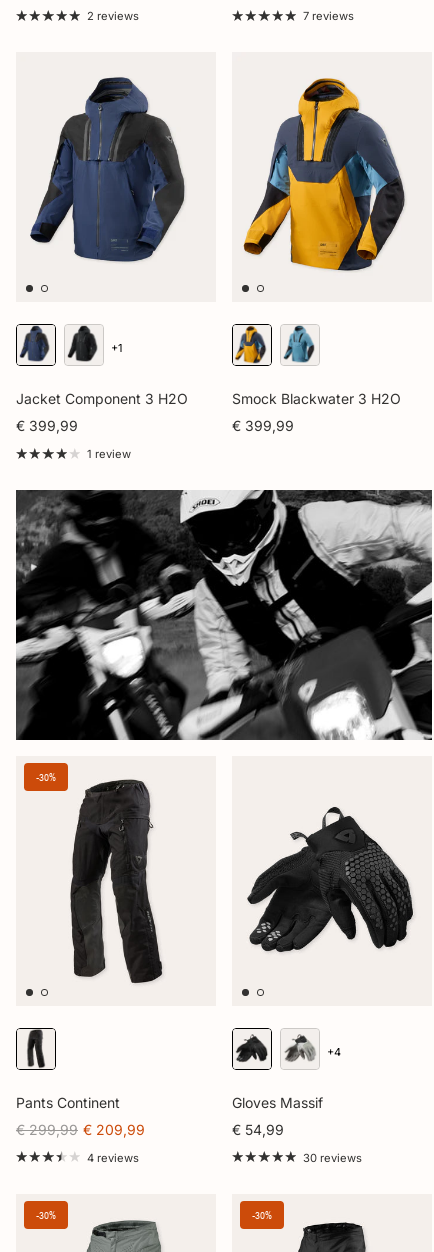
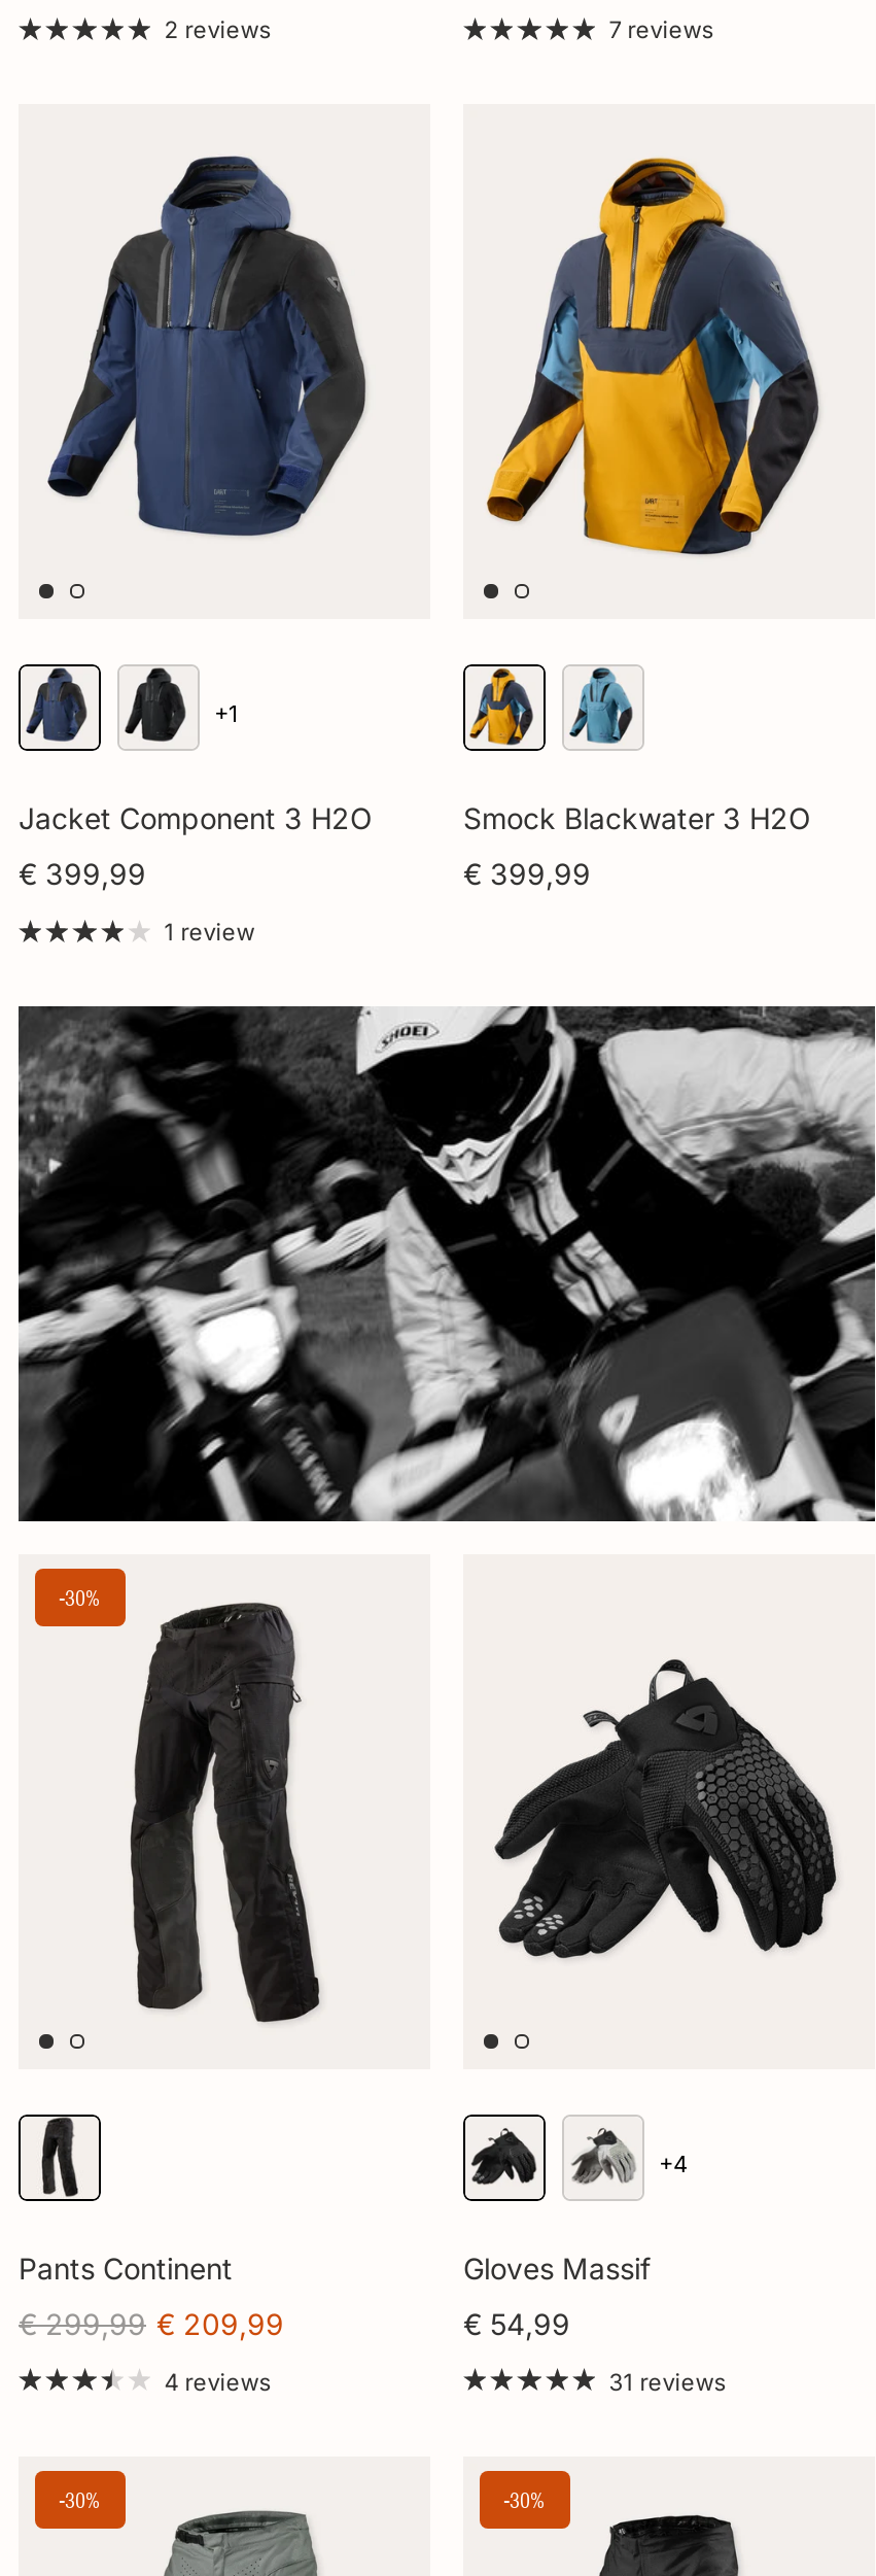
[303,1151,362,1165] 30 reviews -> [609,2367,726,2396] 31 reviews

